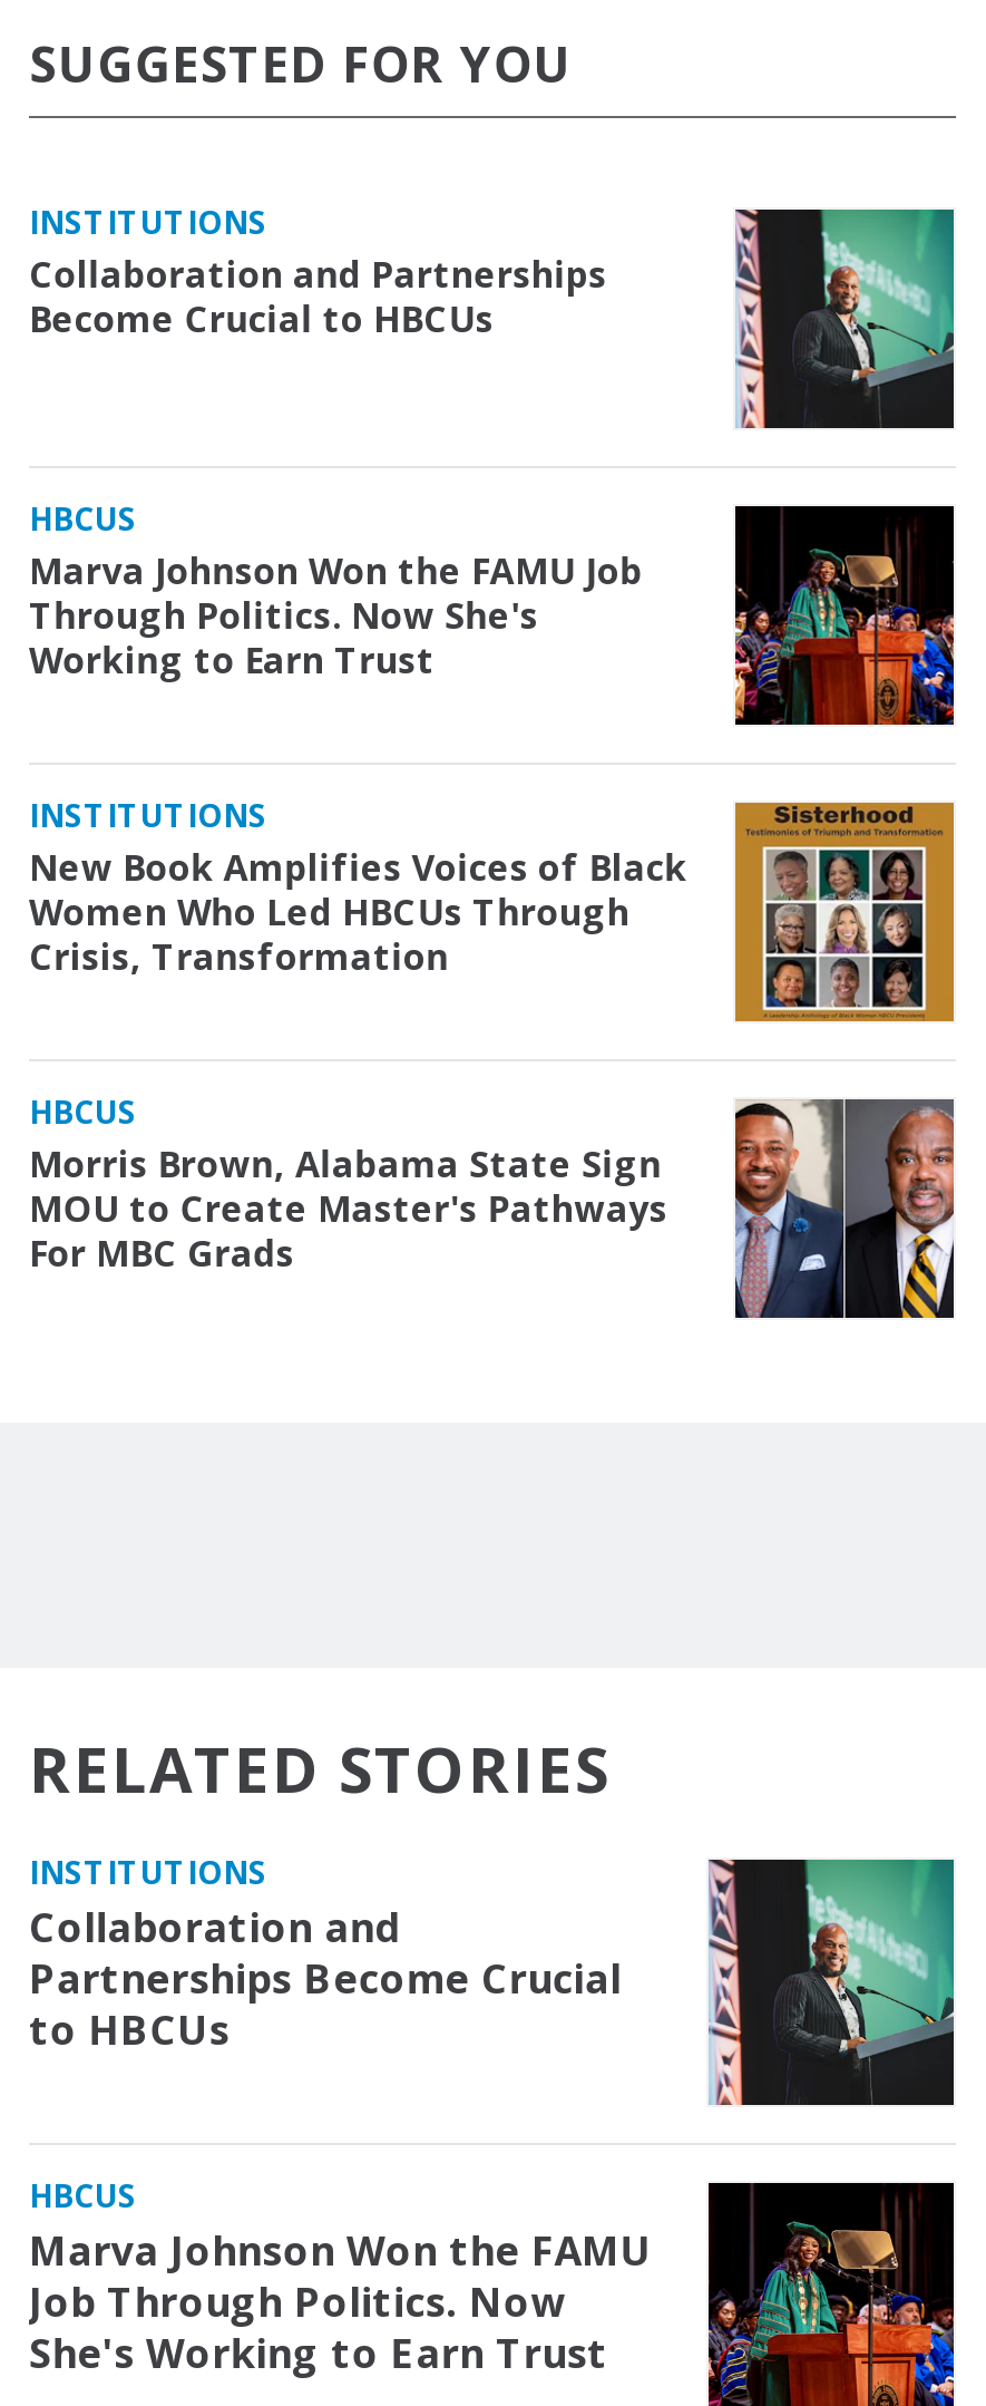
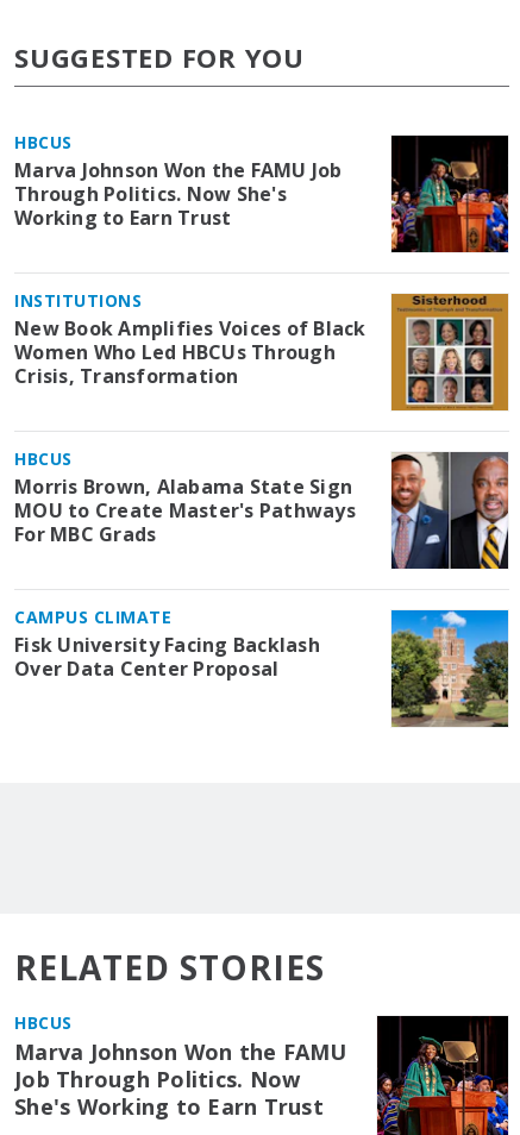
[29,201,607,343] INSTITUTIONS | Collaboration and Partnerships | Become Crucial to HBCUs -> none
[733,207,956,430] [image] -> none
none -> [14,606,320,682] CAMPUS CLIMATE | Fisk University Facing Backlash | Over Data Center Proposal
none -> [390,609,509,728] [image]
[29,1851,956,2107] [image] | INSTITUTIONS | Collaboration and | Partnerships Become Crucial | to HBCUs -> none

